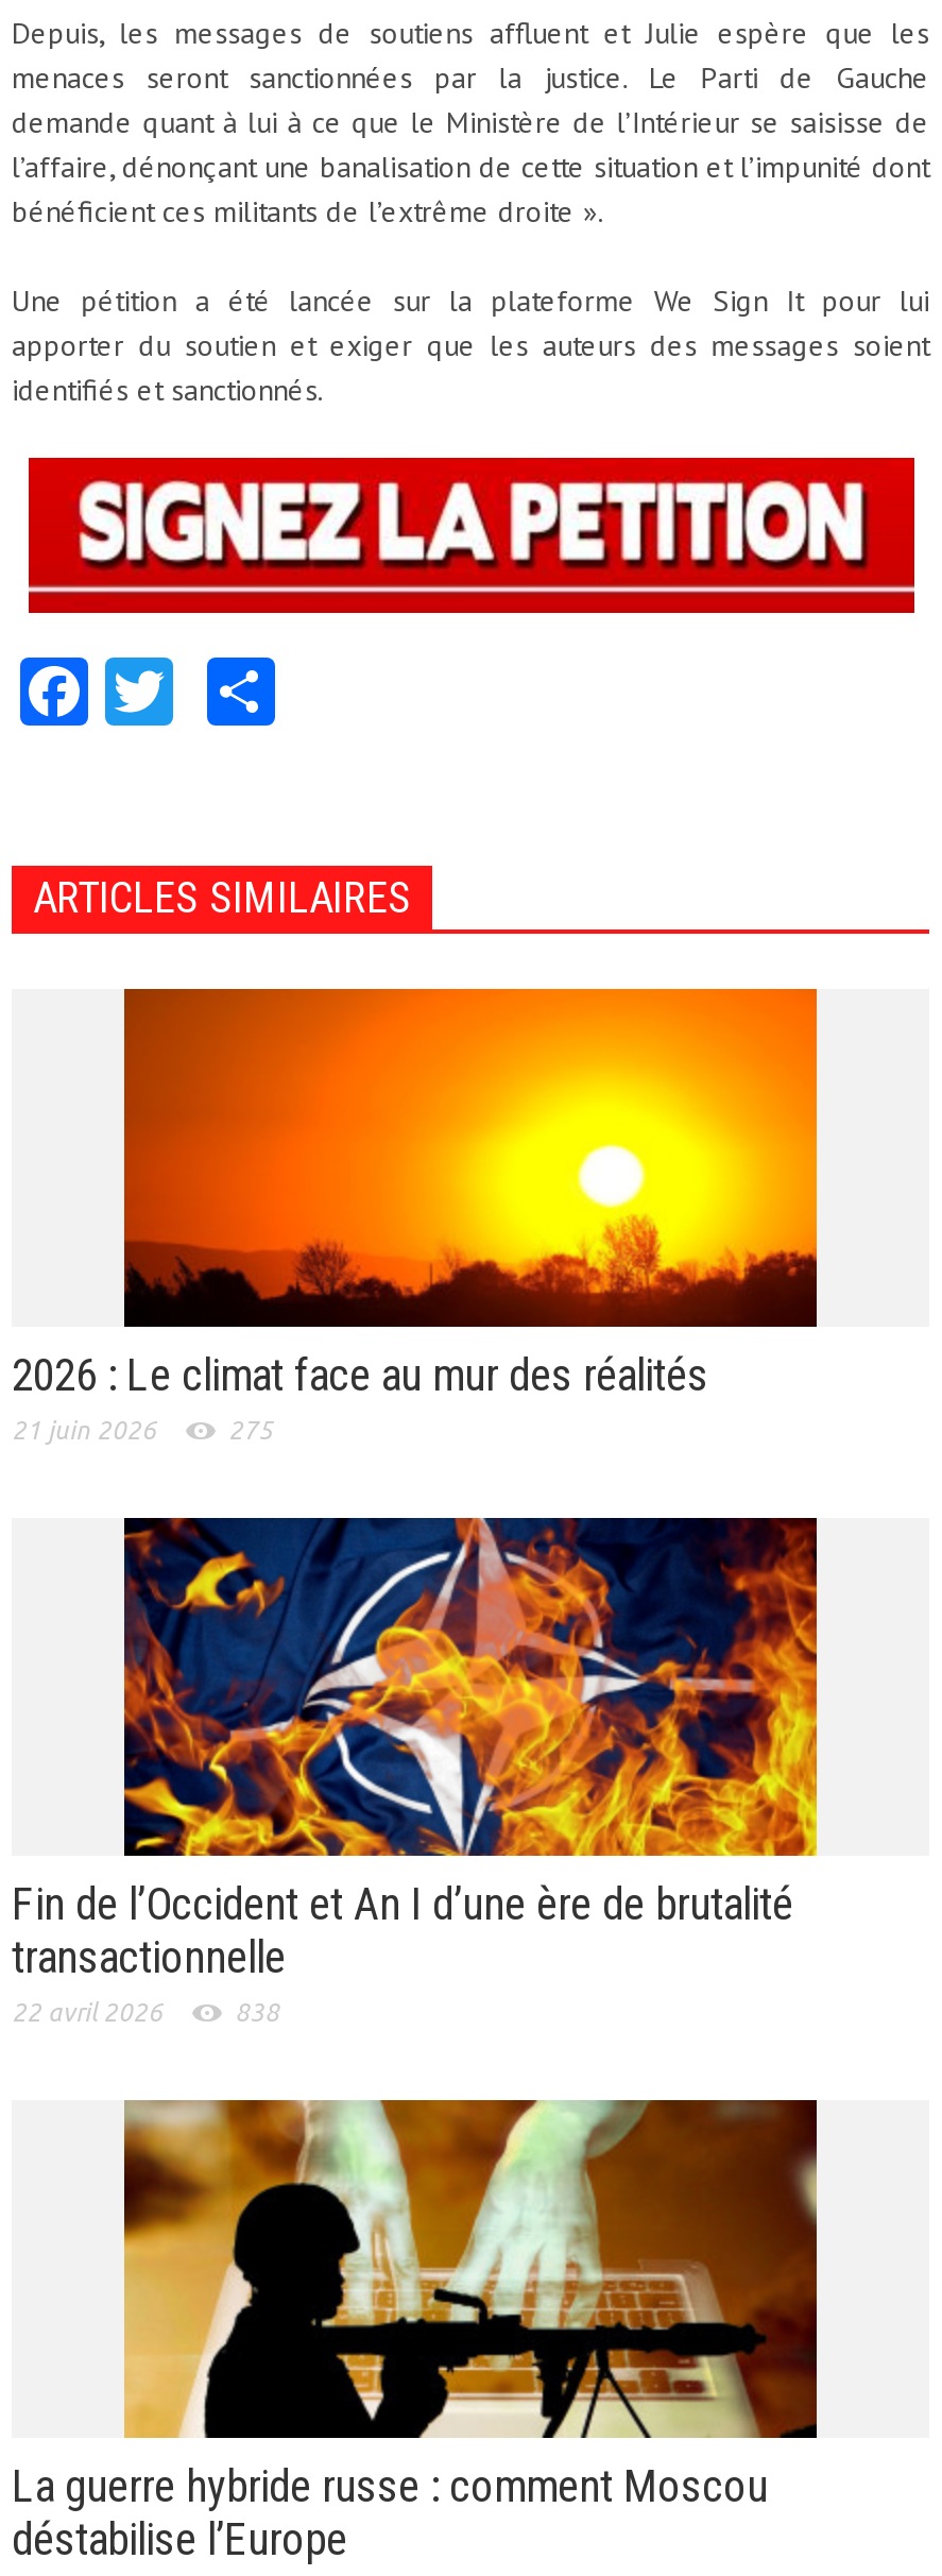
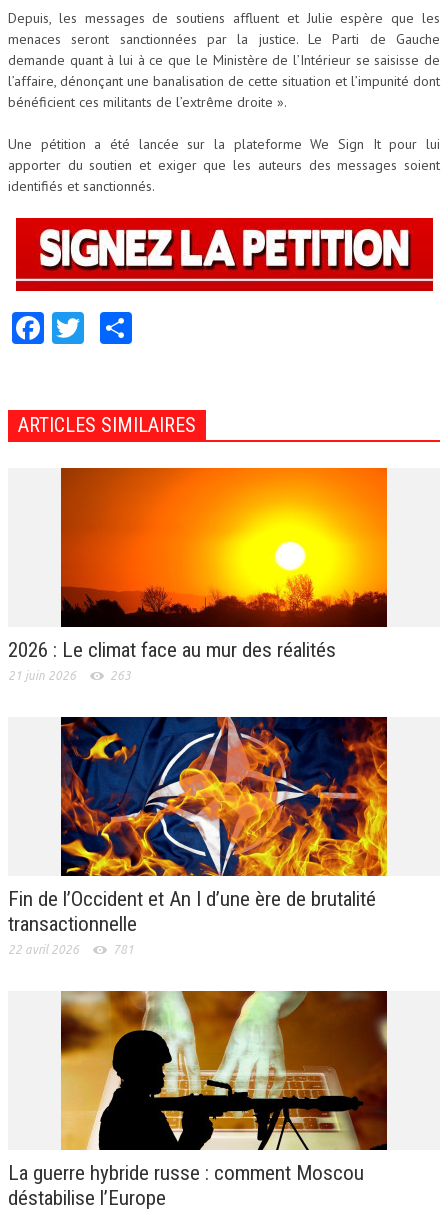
[228,1416,273,1444] 275 -> [110,669,131,682] 263
[235,1999,279,2026] 838 -> [113,943,134,956] 781

